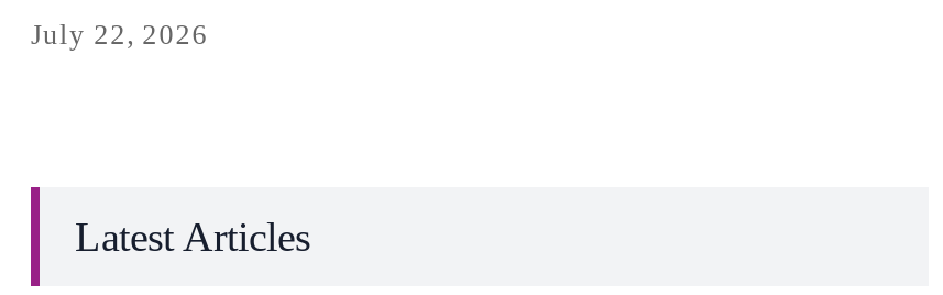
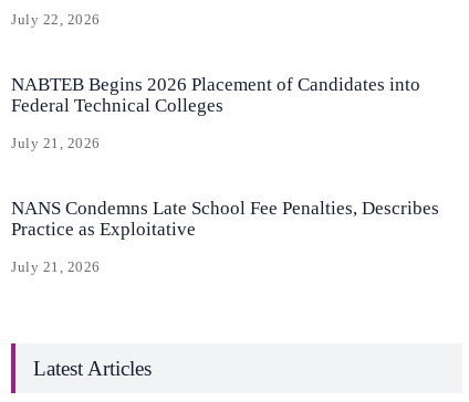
none -> [11,74,439,275] NABTEB Begins 2026 Placement of Candidates into | Federal Technical Colleges | July 21, 2026 | NANS Condemns Late School Fee Penalties, Describes | Practice as Exploitative | July 21, 2026

